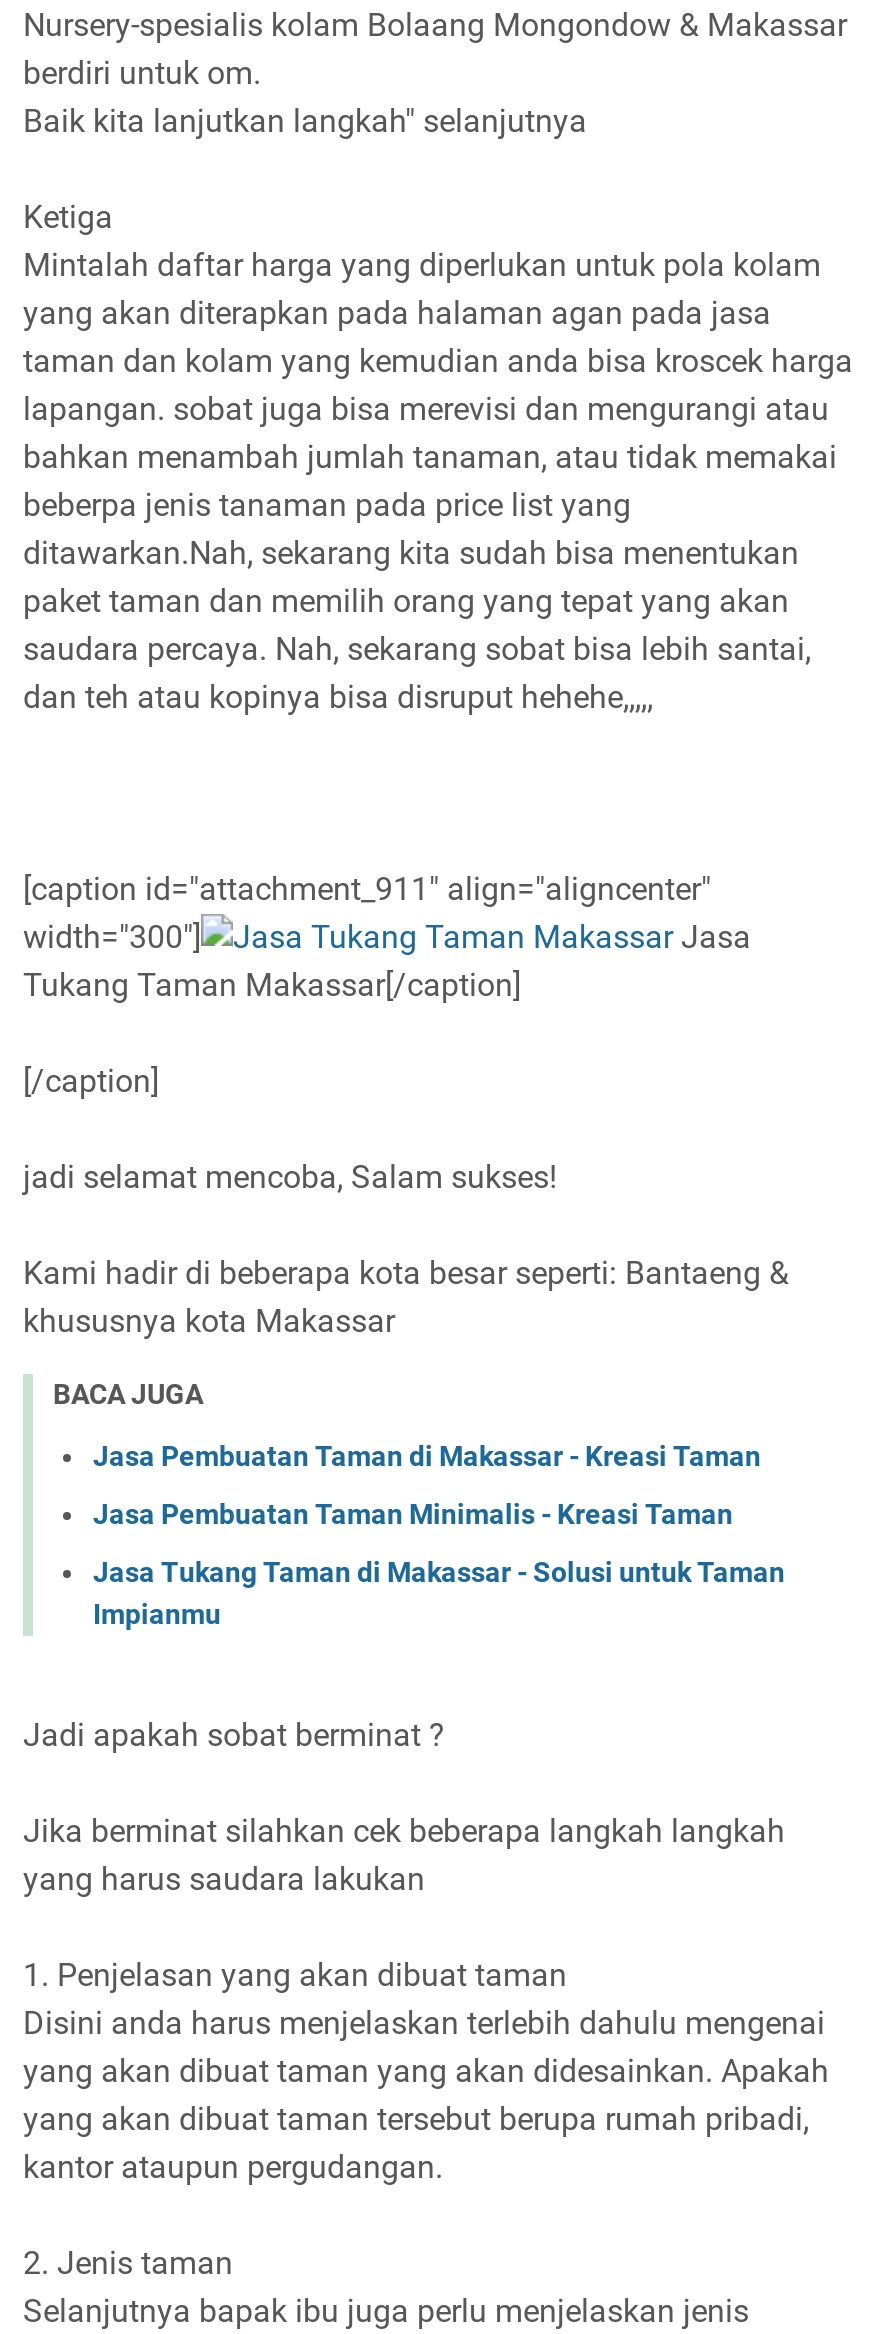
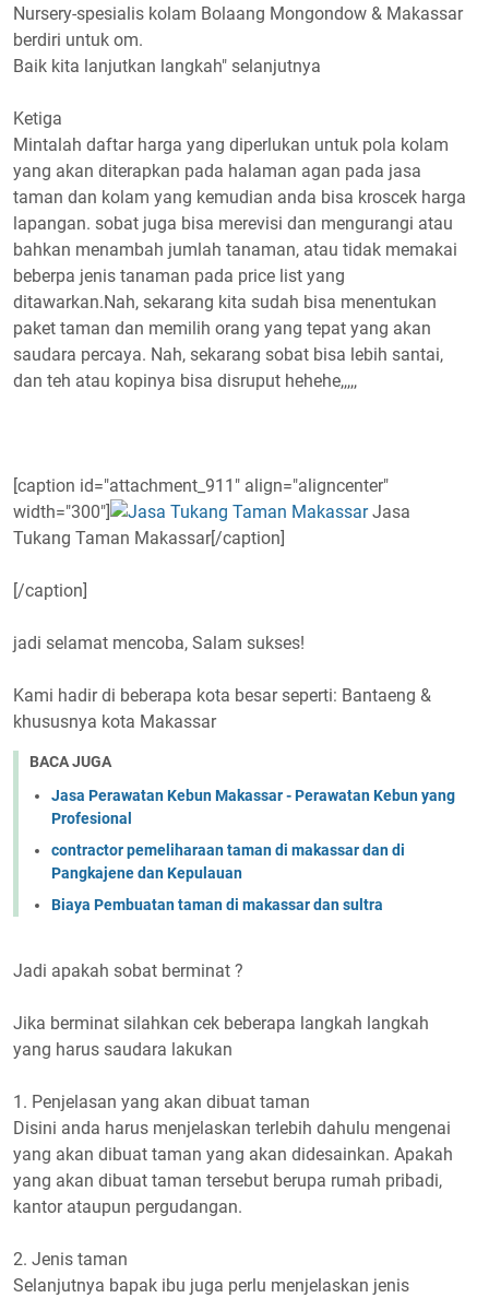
[93,1439,761,1471] Jasa Pembuatan Taman di Makassar - Kreasi Taman -> [51,786,455,827] Jasa Perawatan Kebun Makassar - Perawatan Kebun yang | Profesional
[93,1497,733,1529] Jasa Pembuatan Taman Minimalis - Kreasi Taman -> [51,841,405,881] contractor pemeliharaan taman di makassar dan di | Pangkajene dan Kepulauan
[93,1555,785,1629] Jasa Tukang Taman di Makassar - Solusi untuk Taman | Impianmu -> [51,895,383,913] Biaya Pembuatan taman di makassar dan sultra

